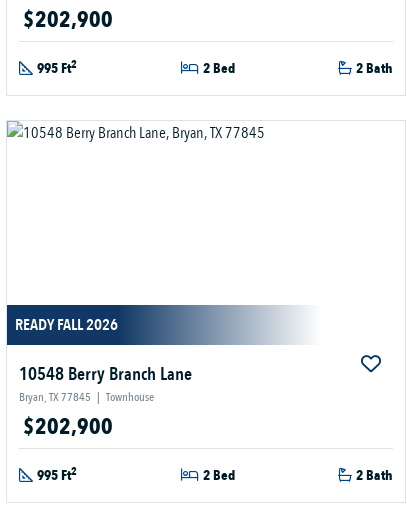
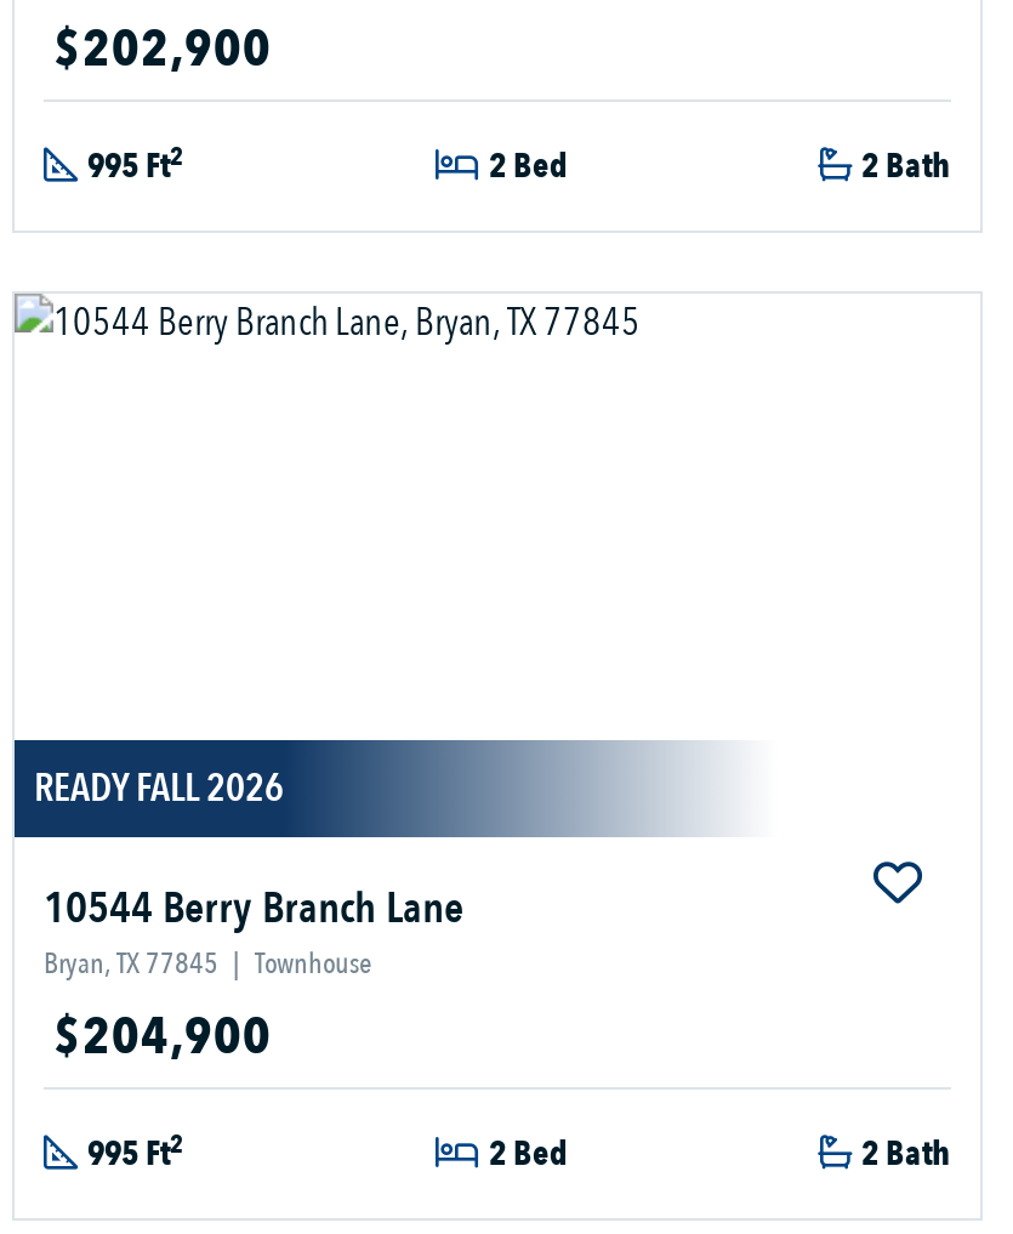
[19,362,192,387] 10548 Berry Branch Lane -> [44,879,463,940] 10544 Berry Branch Lane
[23,412,113,442] $202,900 -> [53,1000,272,1073] $204,900

